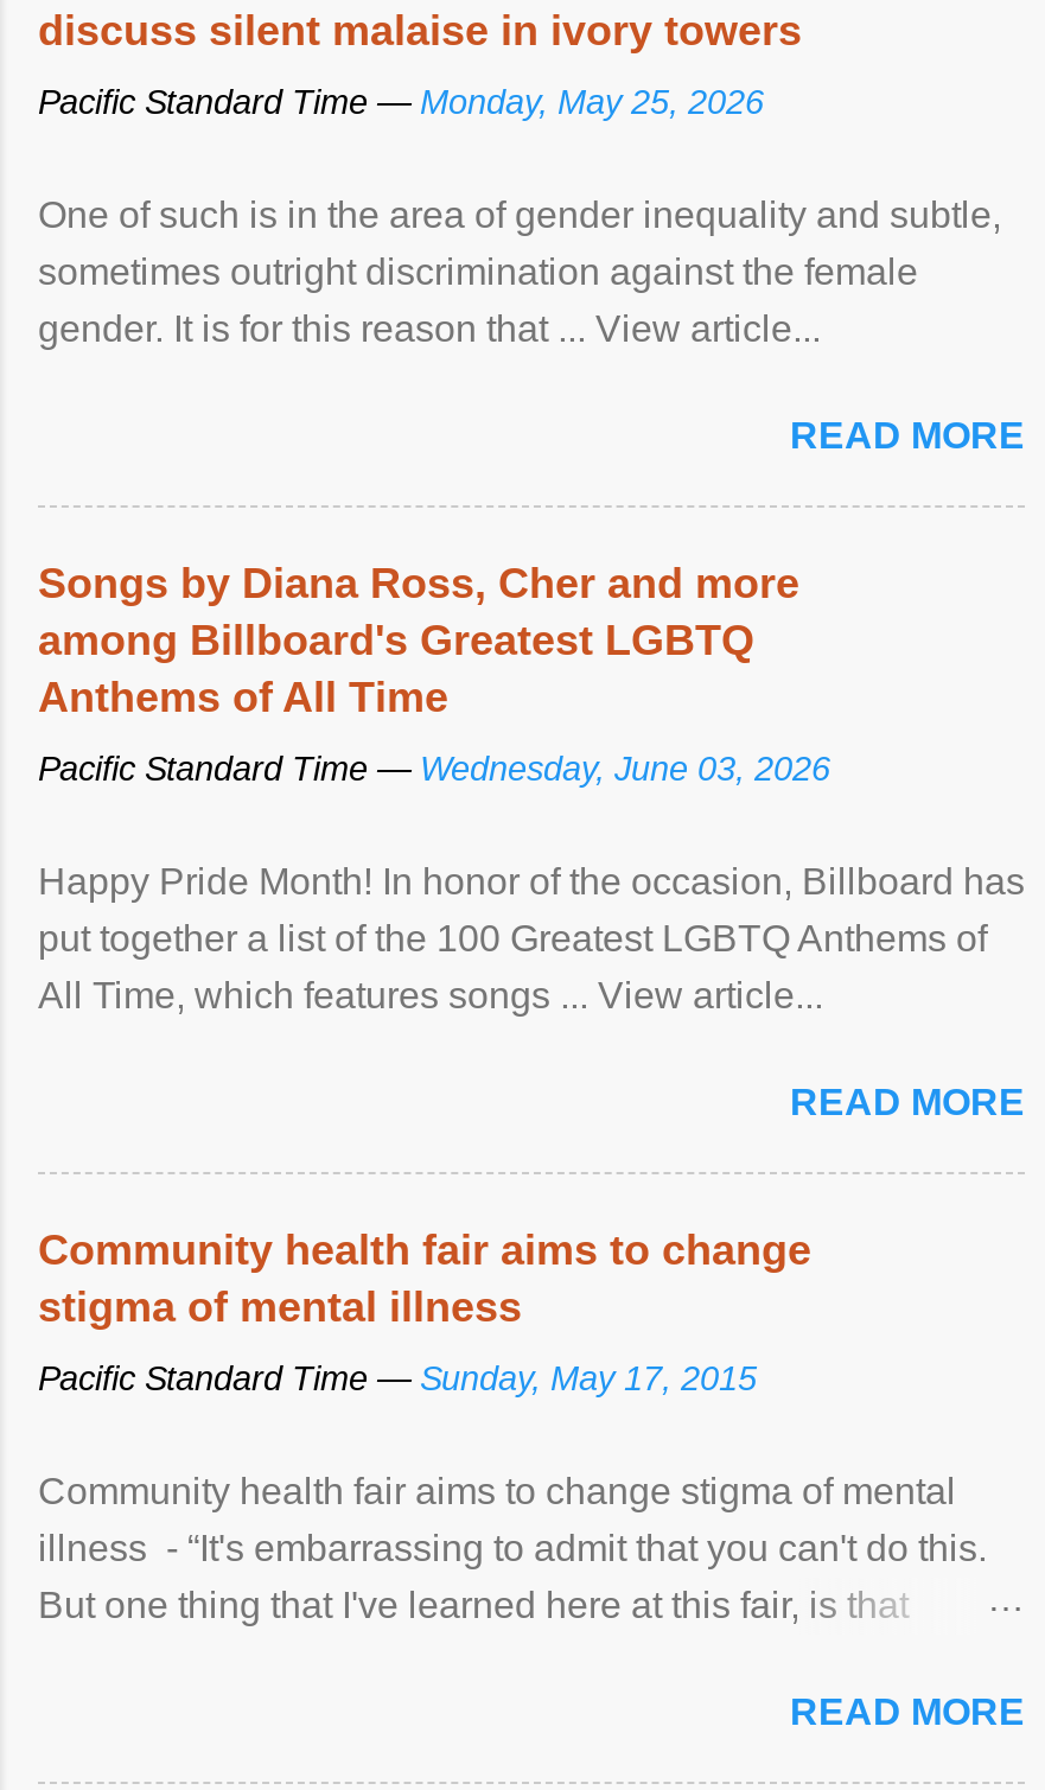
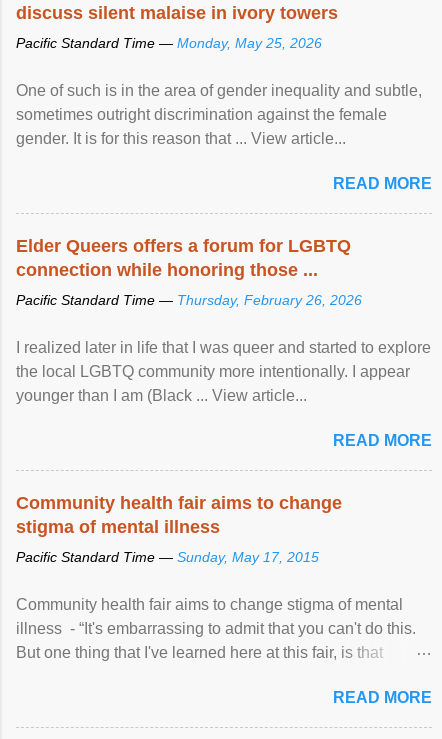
[38,559,799,720] Songs by Diana Ross, Cher and more | among Billboard's Greatest LGBTQ | Anthems of All Time -> [16,236,351,280] Elder Queers offers a forum for LGBTQ | connection while honoring those ...
[38,749,830,787] Pacific Standard Time — Wednesday, June 03, 2026 -> [16,292,362,308] Pacific Standard Time — Thursday, February 26, 2026
[38,860,1025,1014] Happy Pride Month! In honor of the occasion, Billboard has | put together a list of the 100 Greatest LGBTQ Anthems of | All Time, which features songs ... View article... -> [16,339,431,404] I realized later in life that I was queer and started to explore | the local LGBTQ community more intentionally. I appear | younger than I am (Black ... View article...

